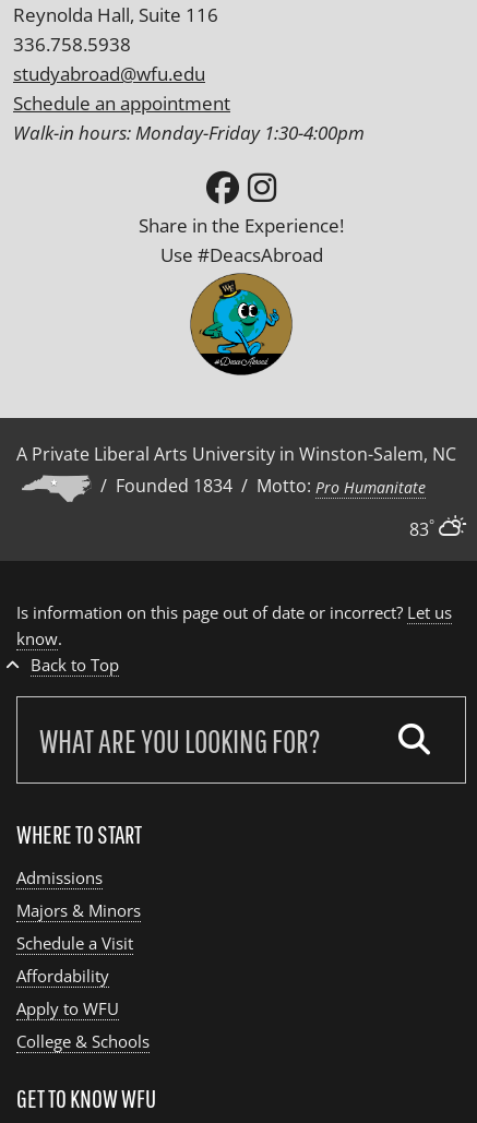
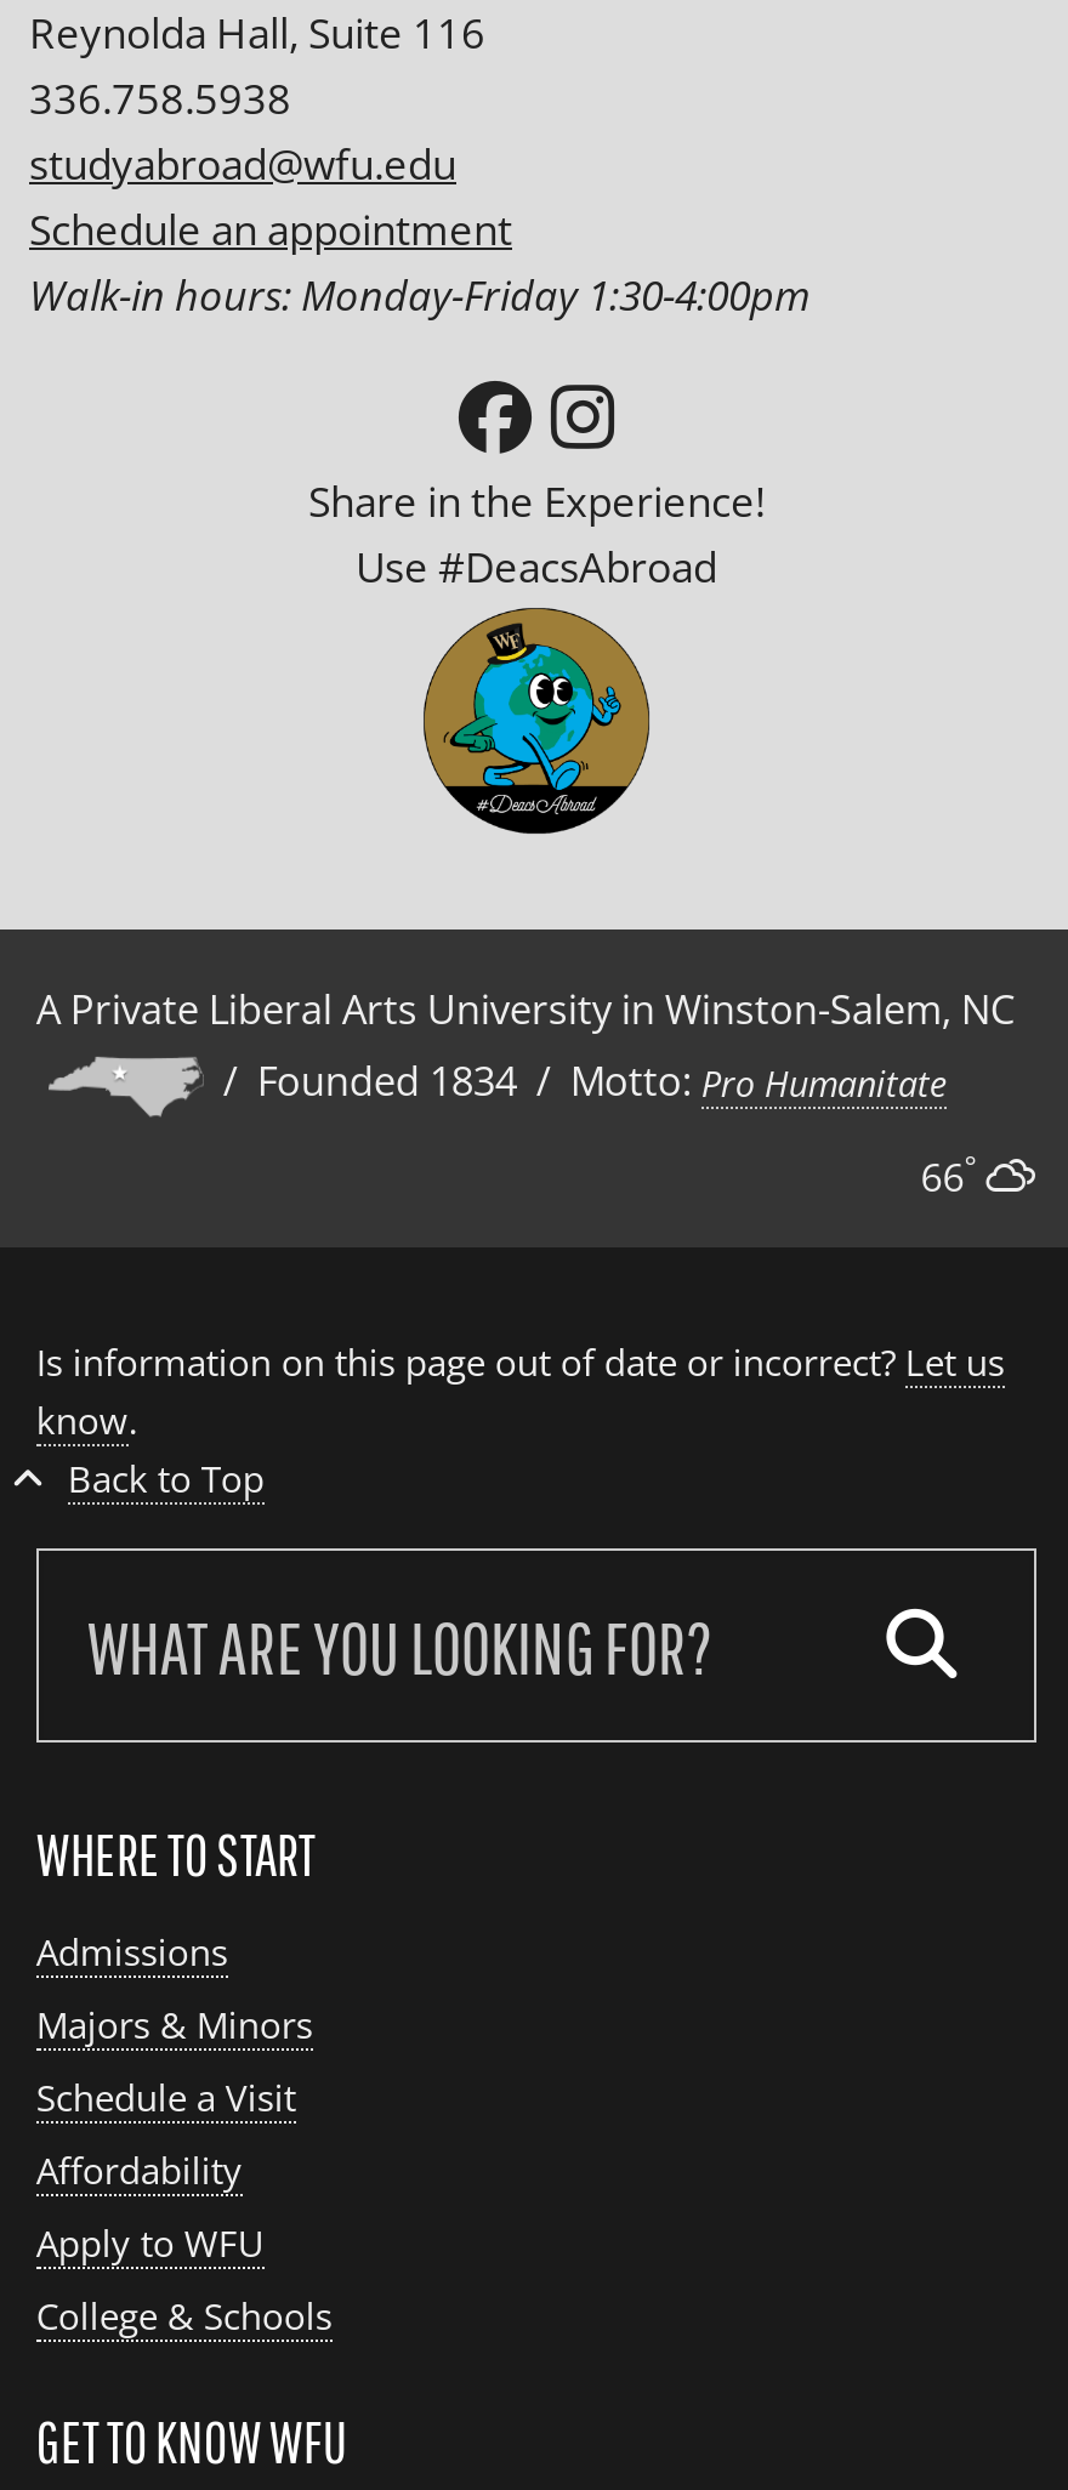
[410,515,435,541] 83° -> [920,1146,976,1204] 66°

